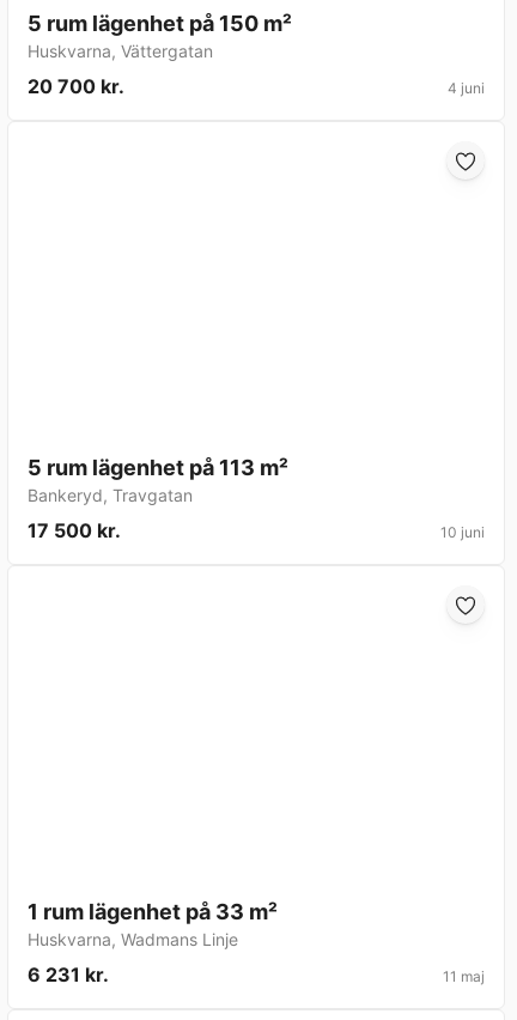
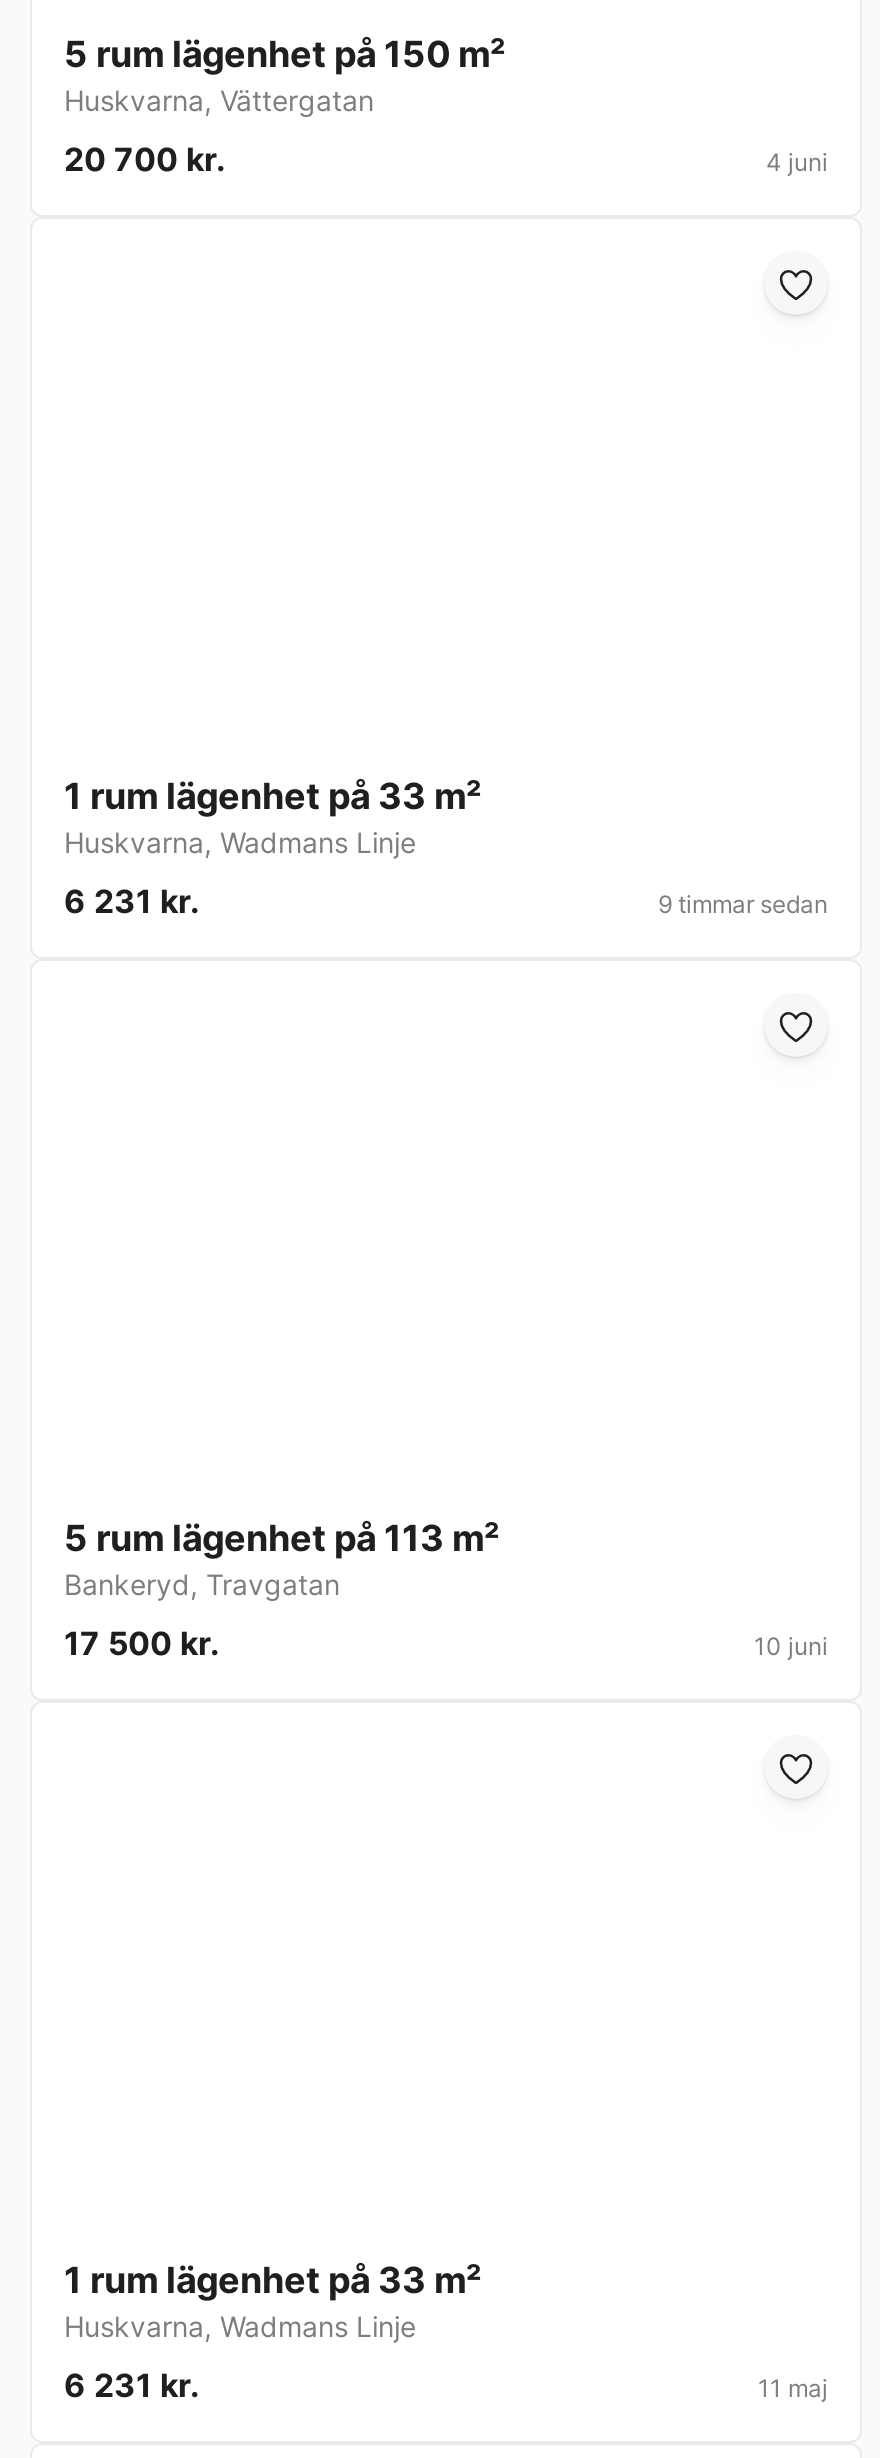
none -> [64,776,828,922] 1 rum lägenhet på 33 m² | Huskvarna, Wadmans Linje | 6 231 kr. | 9 timmar sedan

